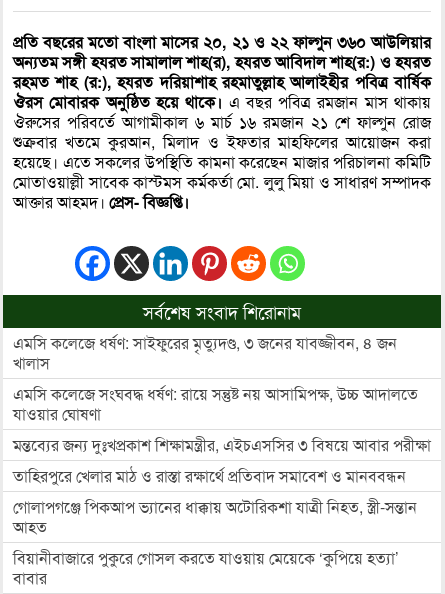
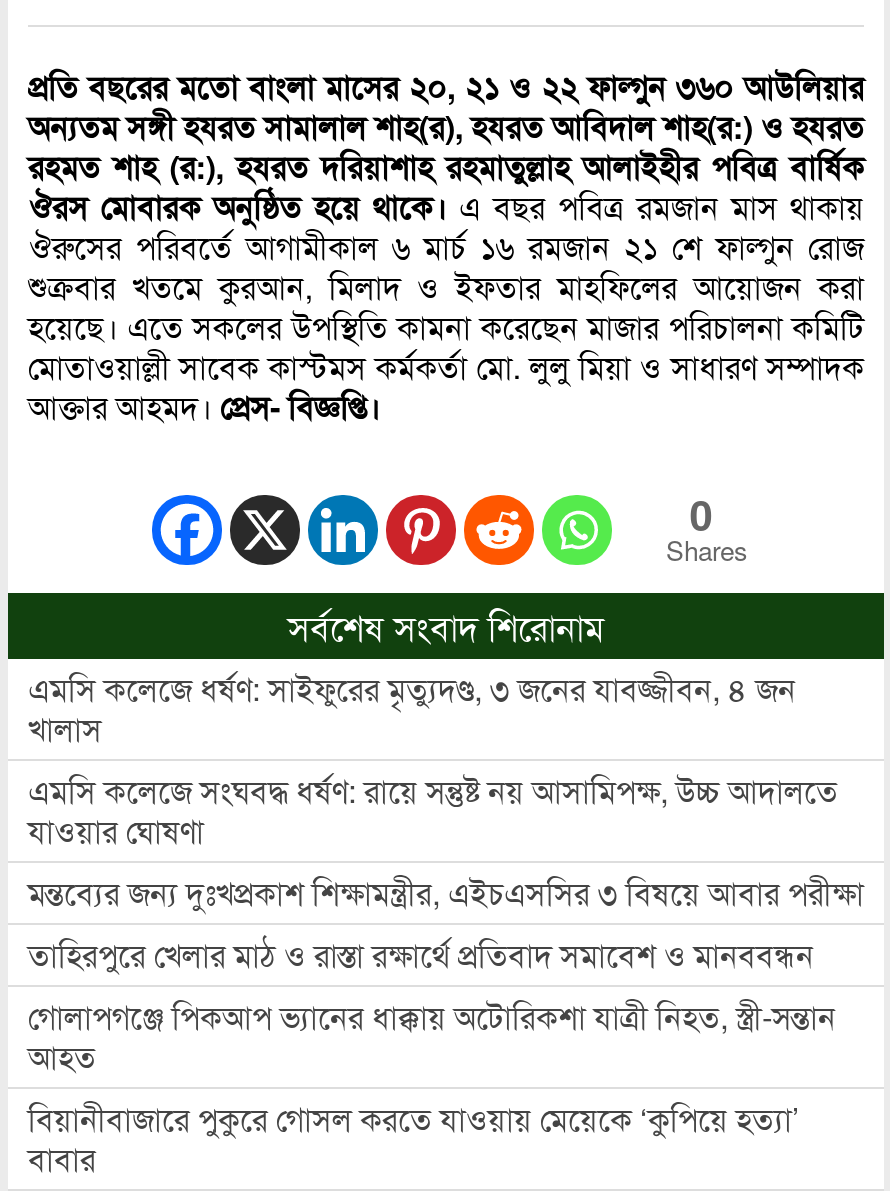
none -> [666,492,748,570] 0 | Shares

